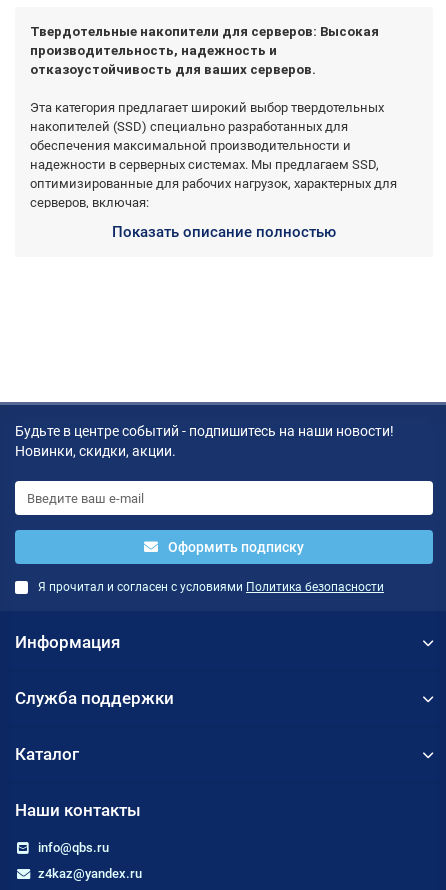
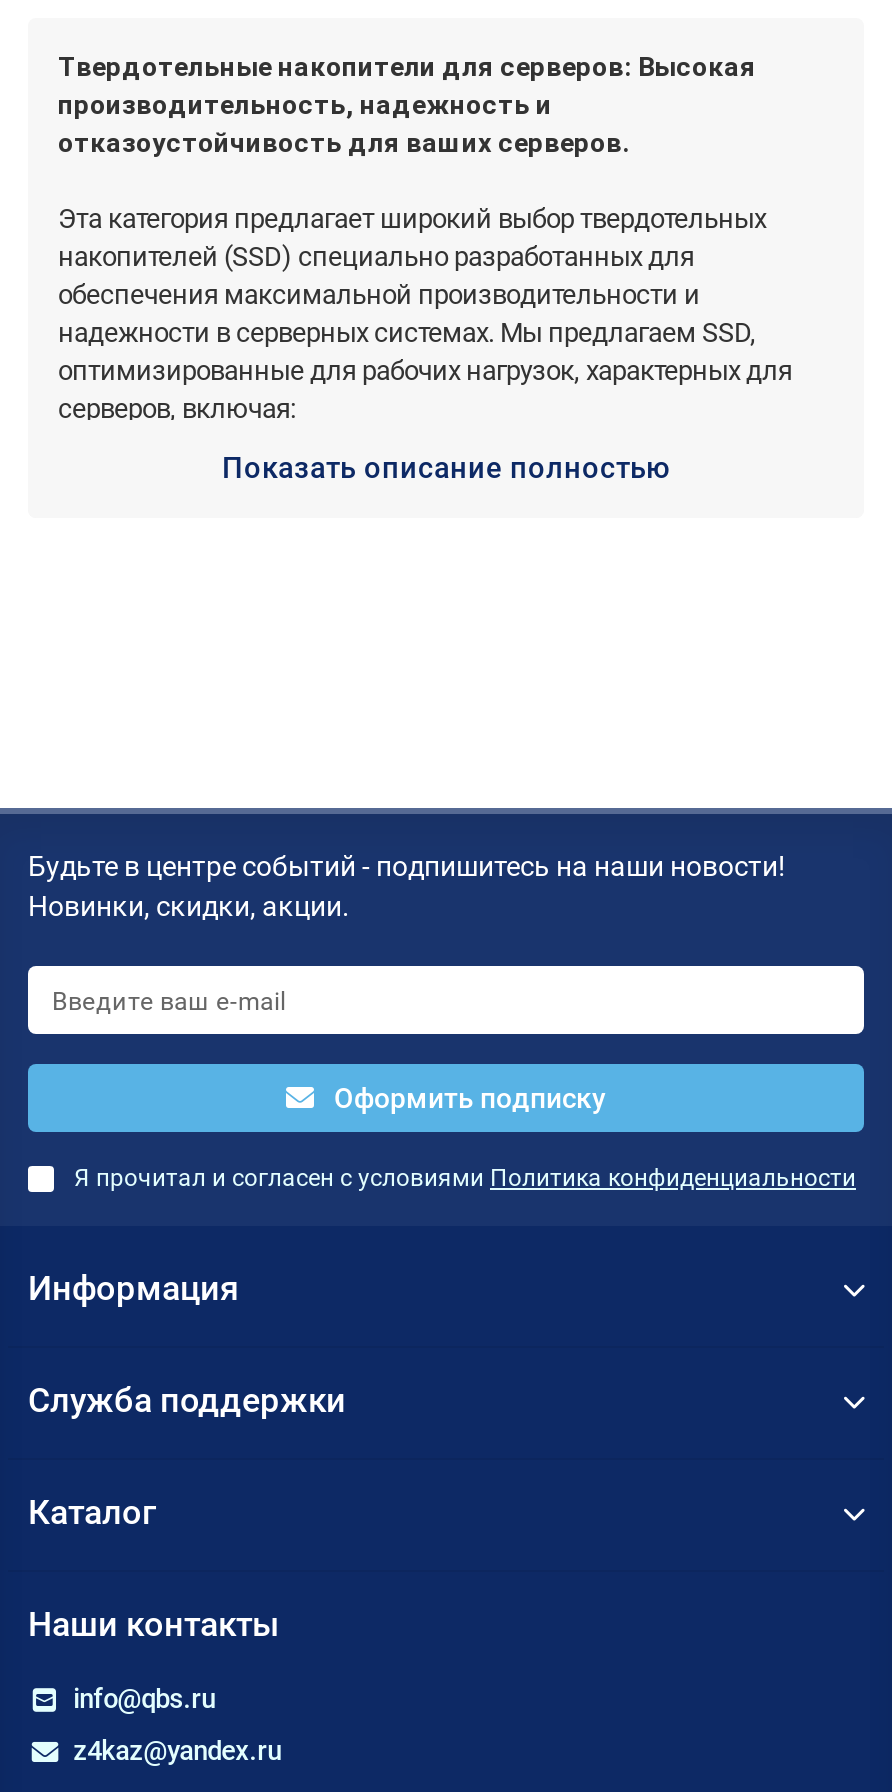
[38,580,384,594] Я прочитал и согласен с условиями Политика безопасности -> [74,1164,856,1192] Я прочитал и согласен с условиями Политика конфиденциальности

